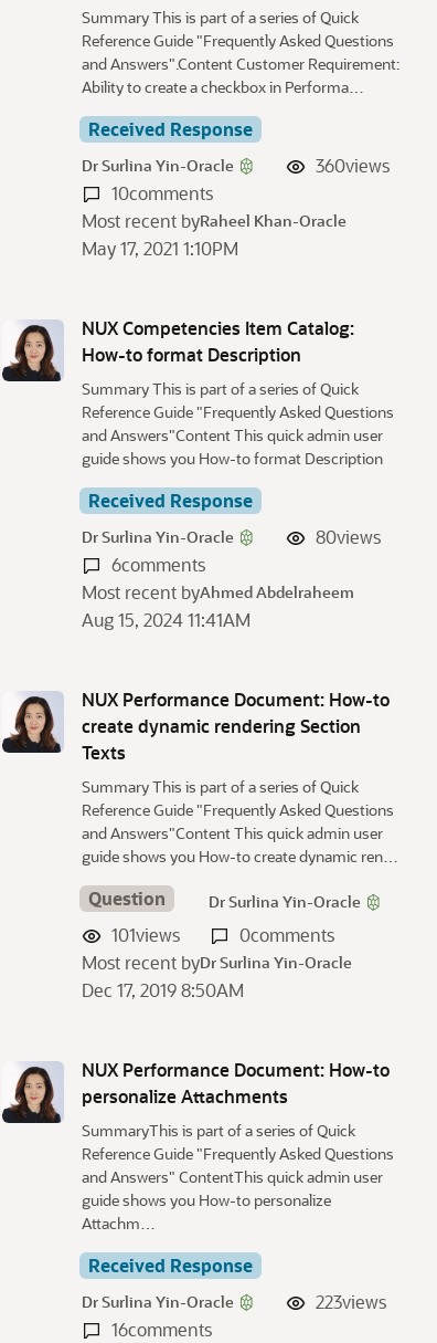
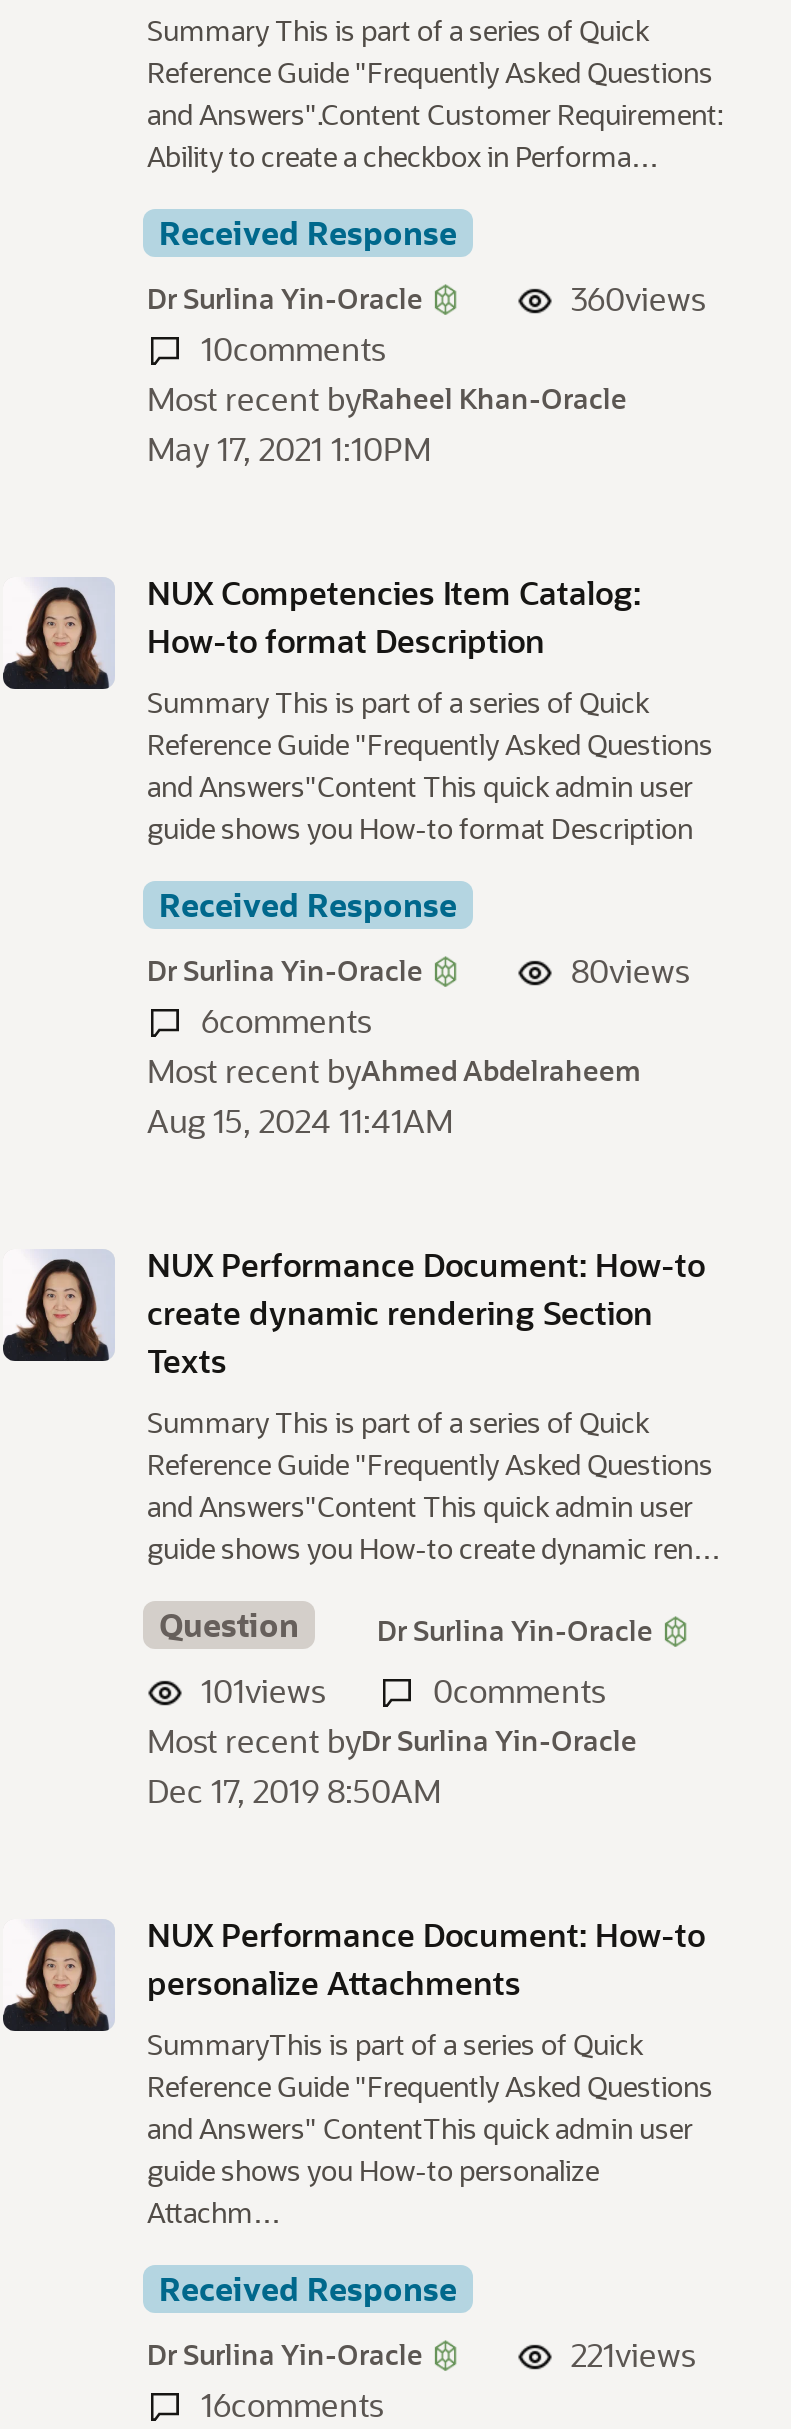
[316,1289,386,1313] 223views -> [571,2332,695,2374] 221views

